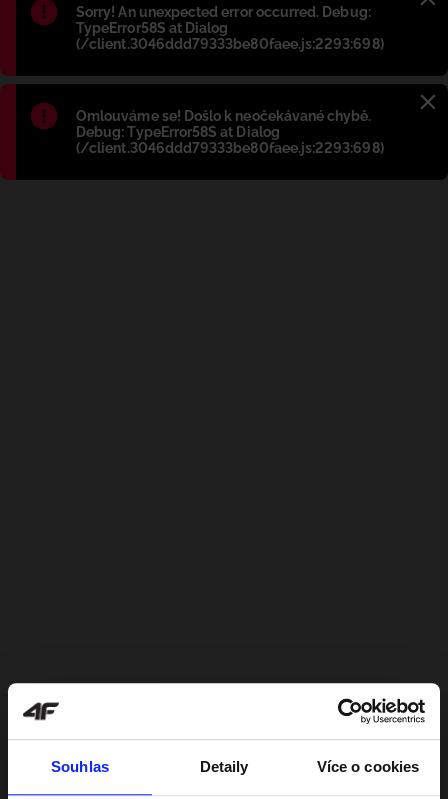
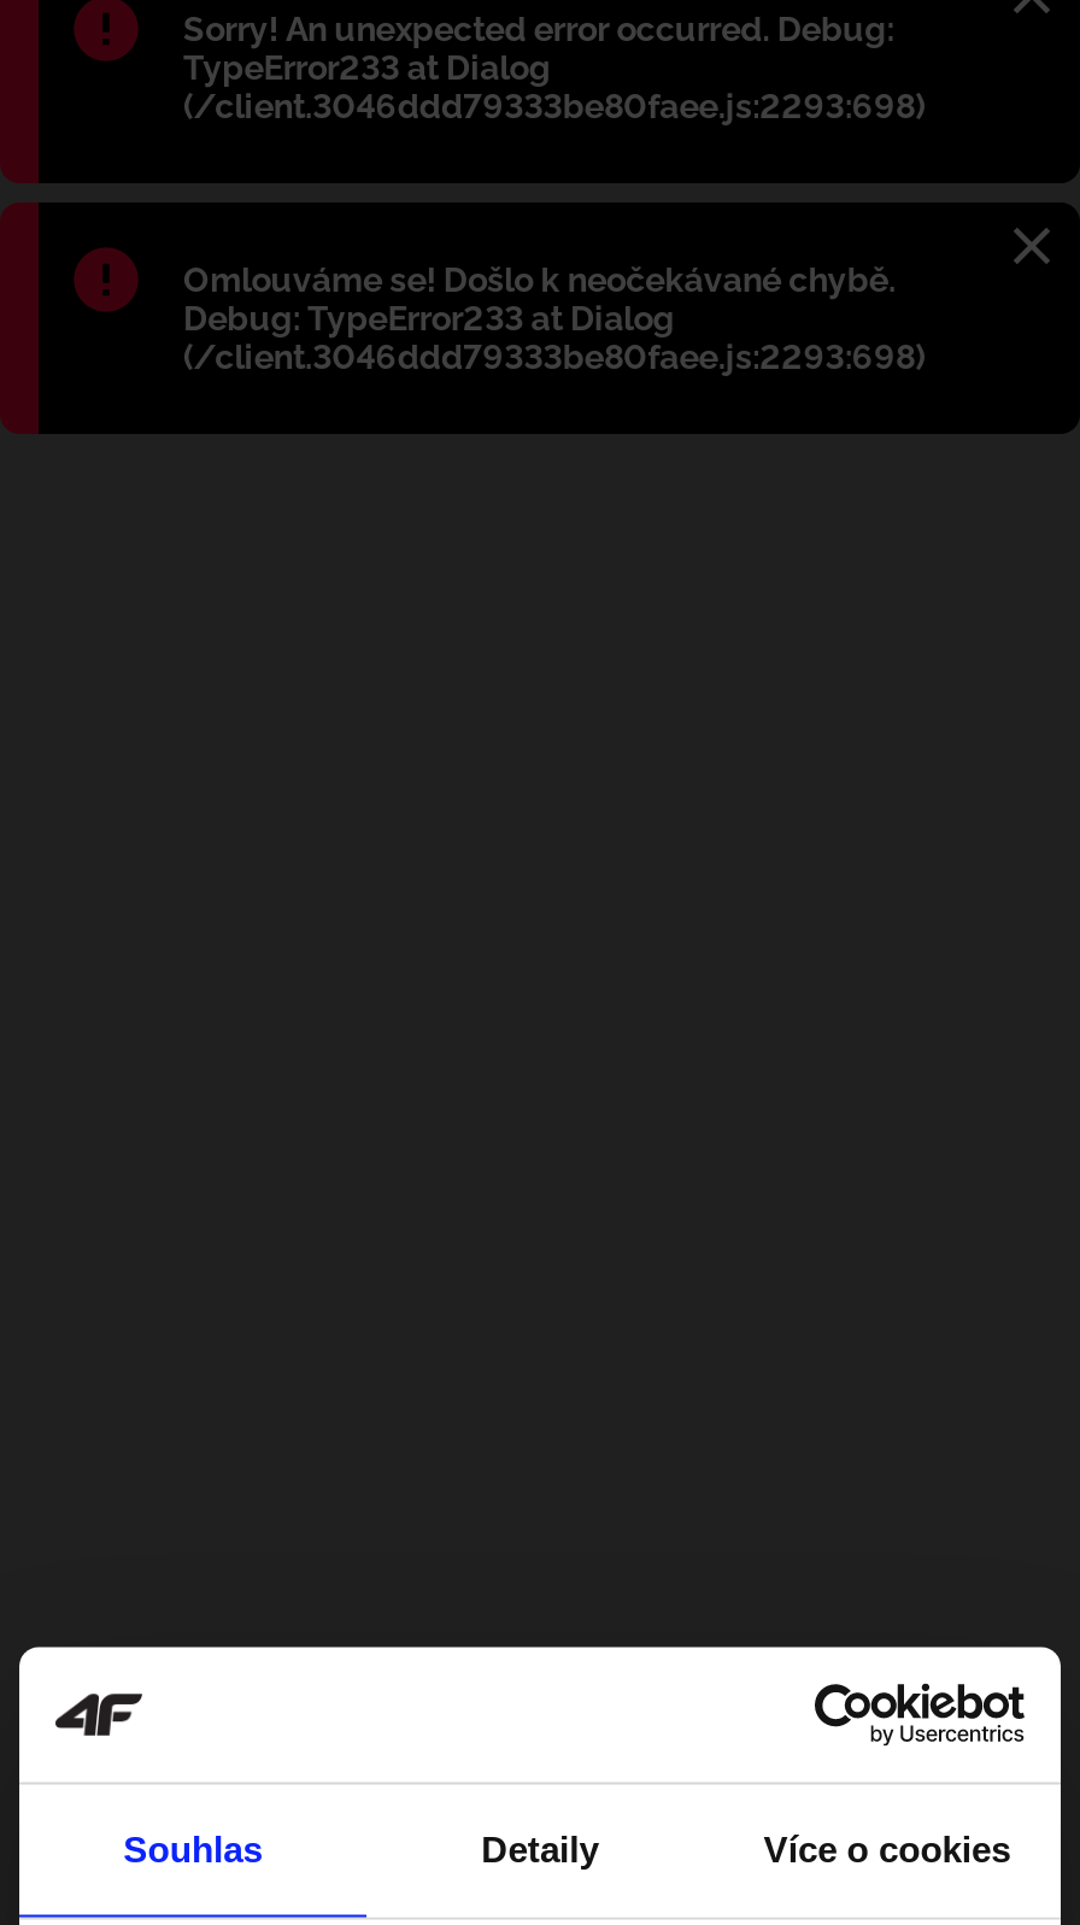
[76,20,228,36] TypeError58S at Dialog -> [183,48,551,87] TypeError233 at Dialog
[76,124,280,140] Debug: TypeError58S at Dialog -> [183,299,675,338] Debug: TypeError233 at Dialog

